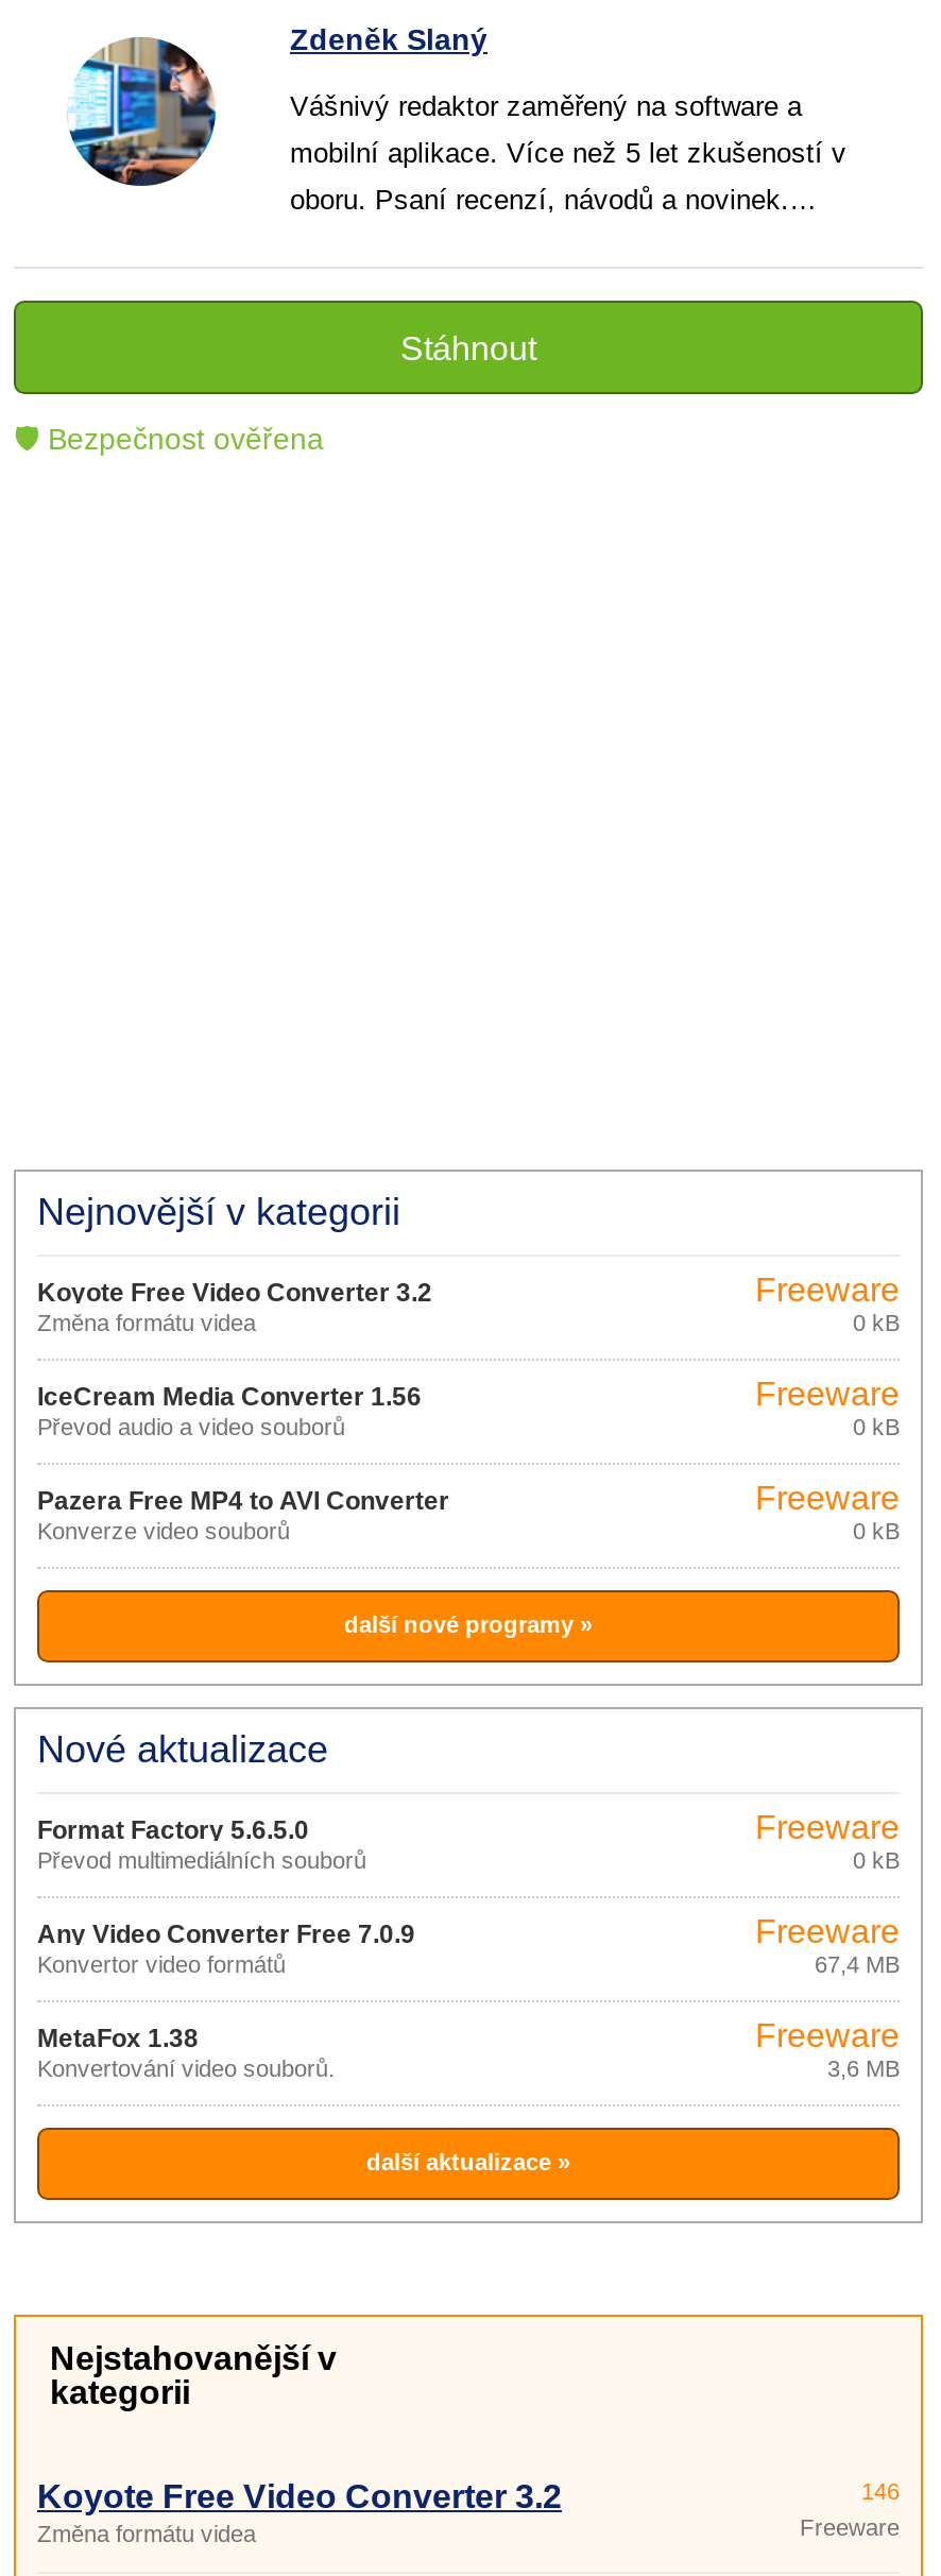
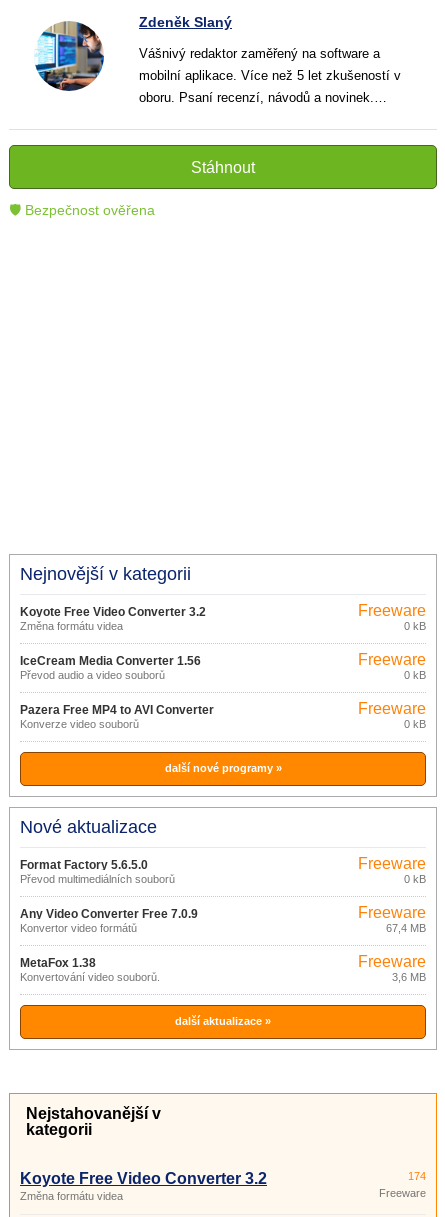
[861,2478,900,2504] 146 -> [408,1170,426,1182] 174

